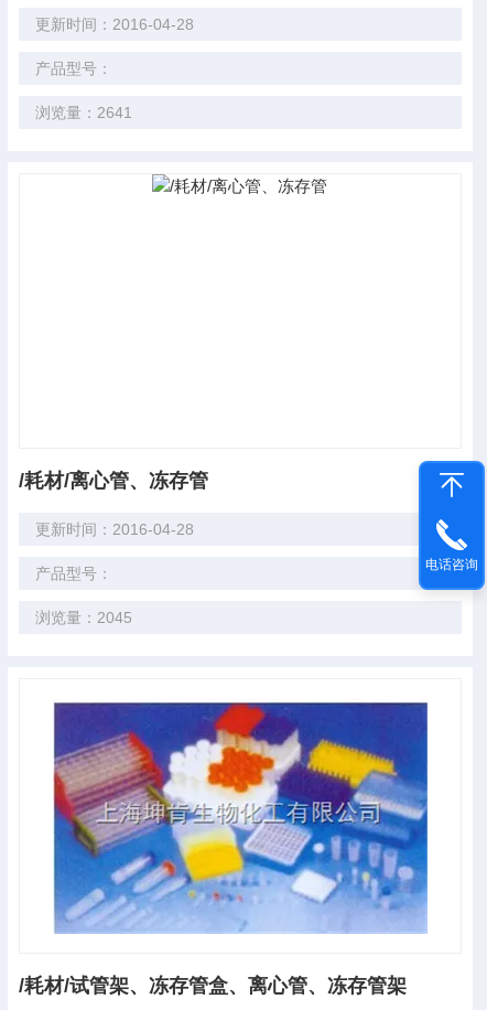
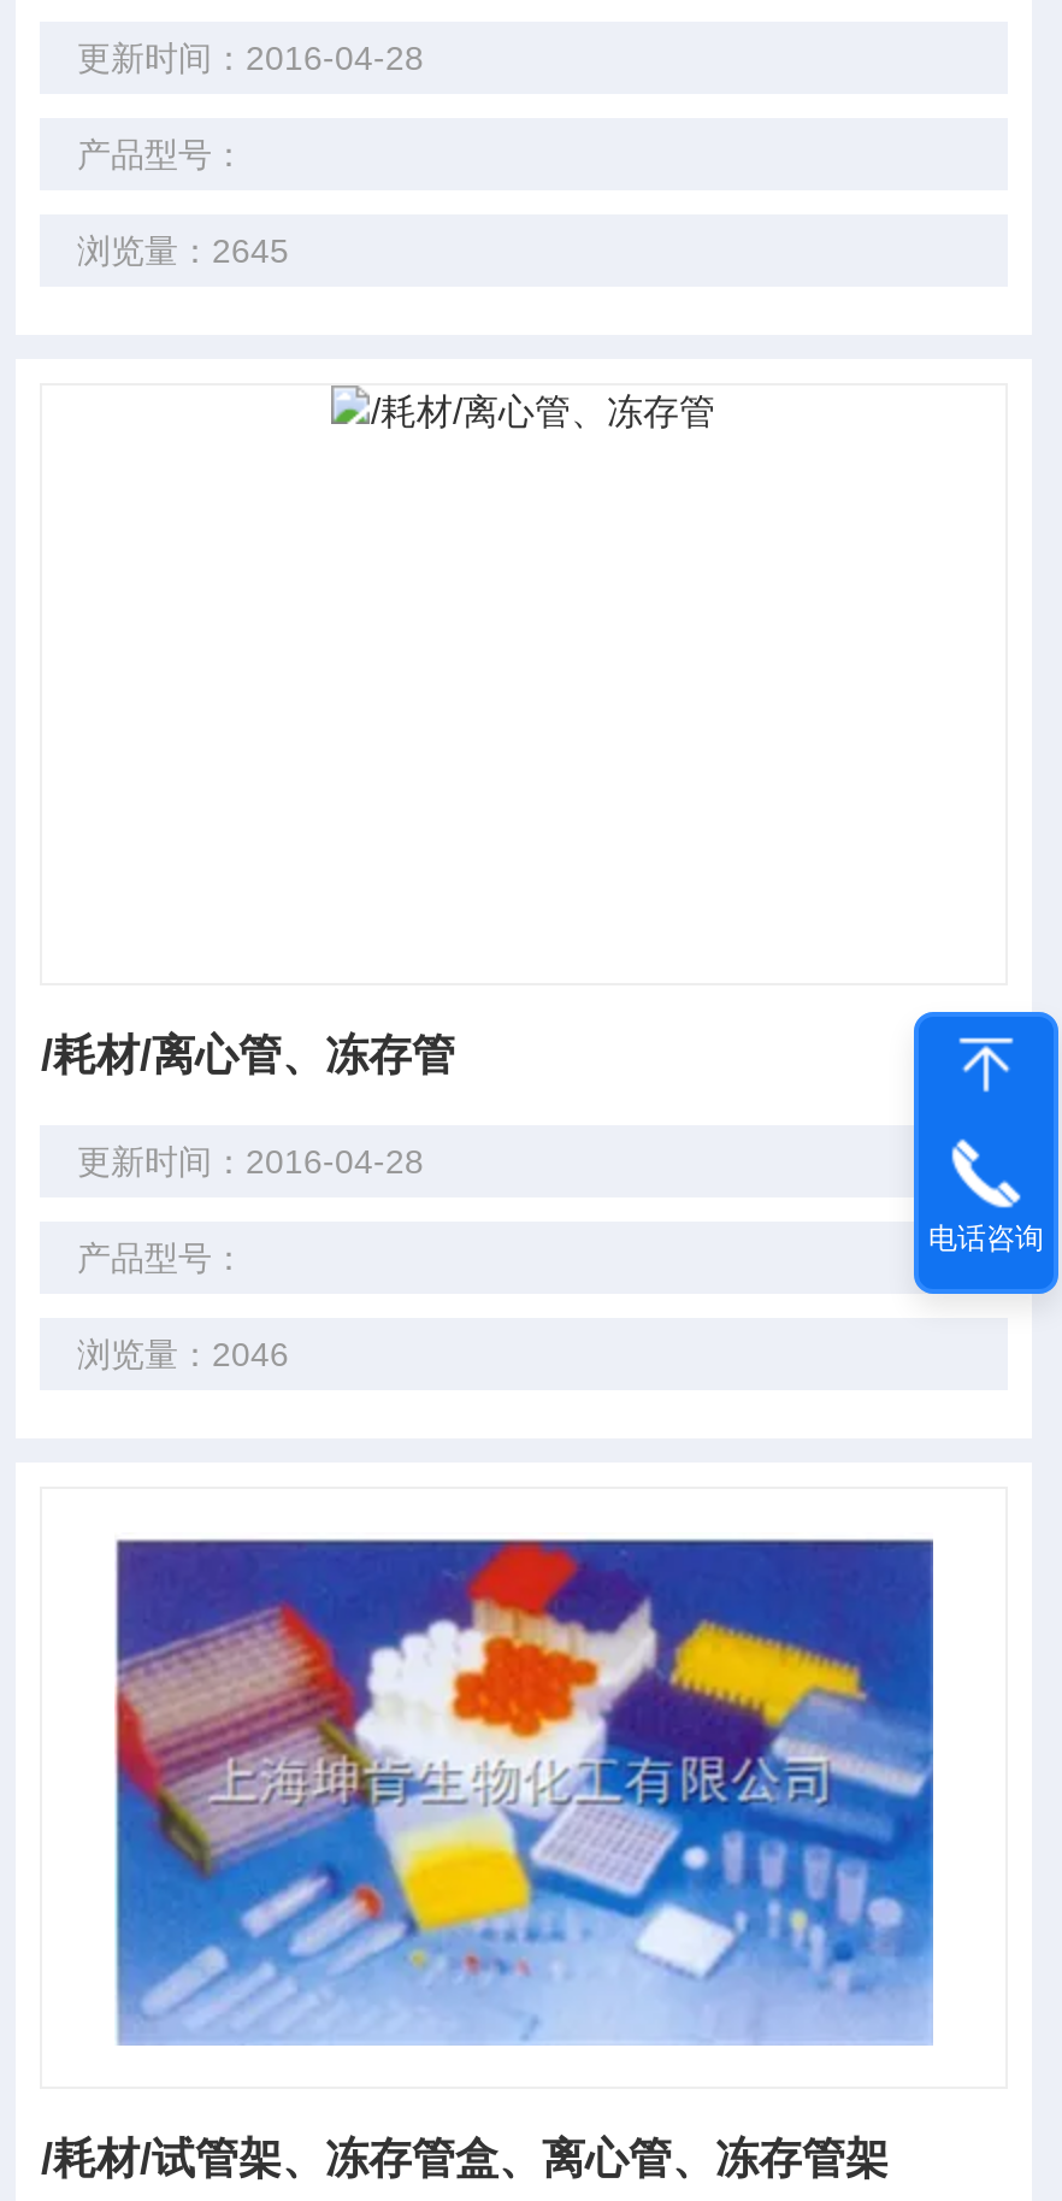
[36,104,133,121] 浏览量：2641 -> [77,231,289,270] 浏览量：2645
[36,609,133,626] 浏览量：2045 -> [77,1335,289,1373] 浏览量：2046

